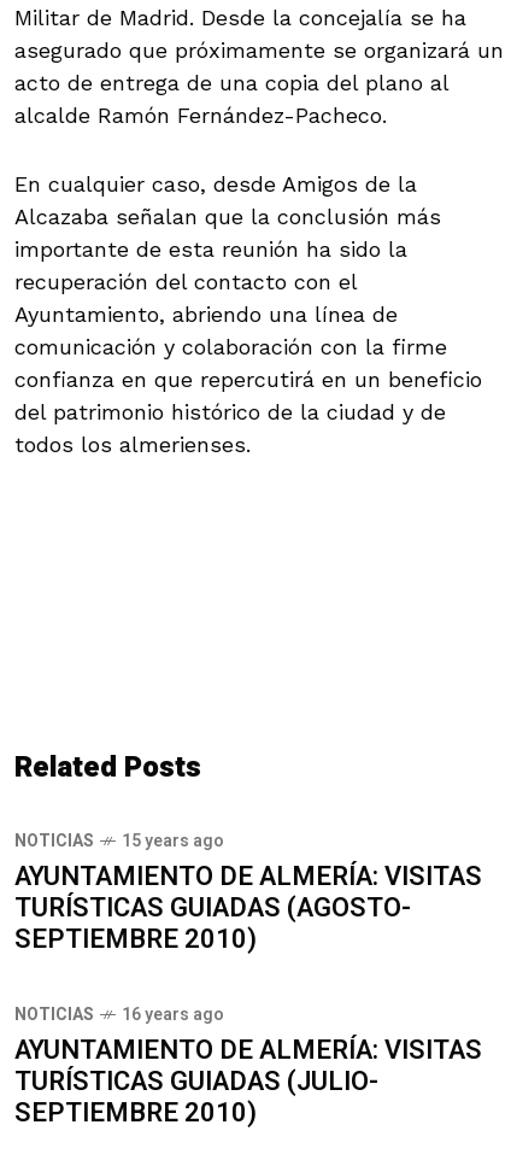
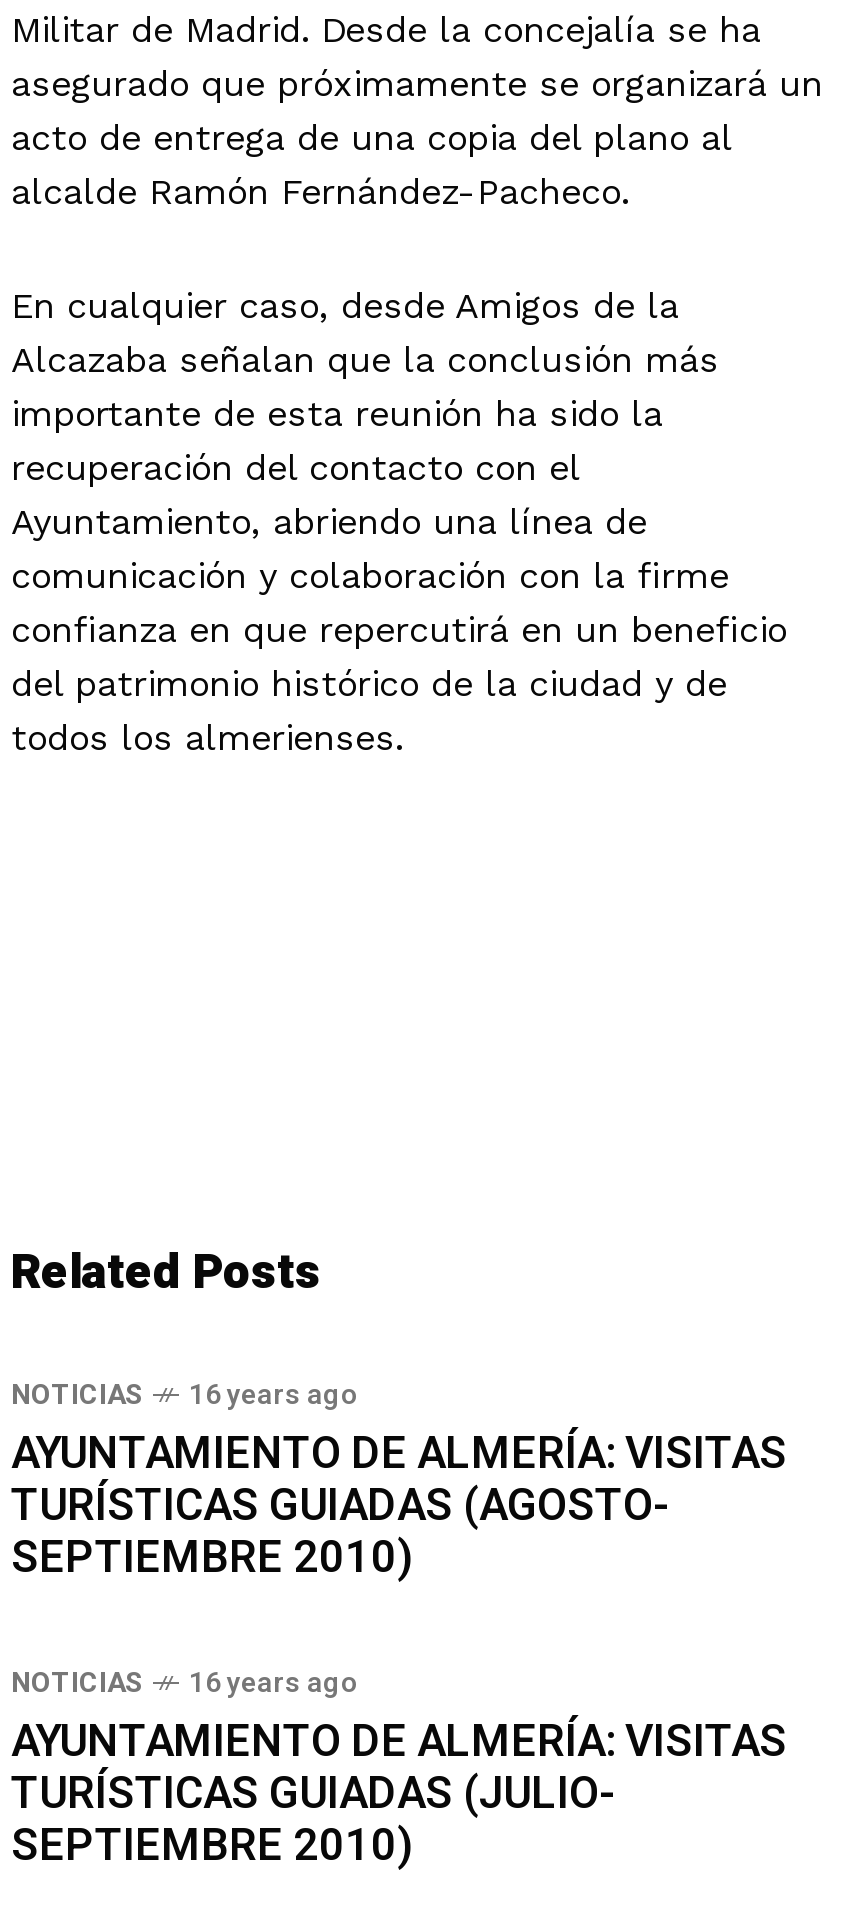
[14,828,224,853] NOTICIAS 15 years ago -> [11,1374,359,1416] NOTICIAS 16 years ago

